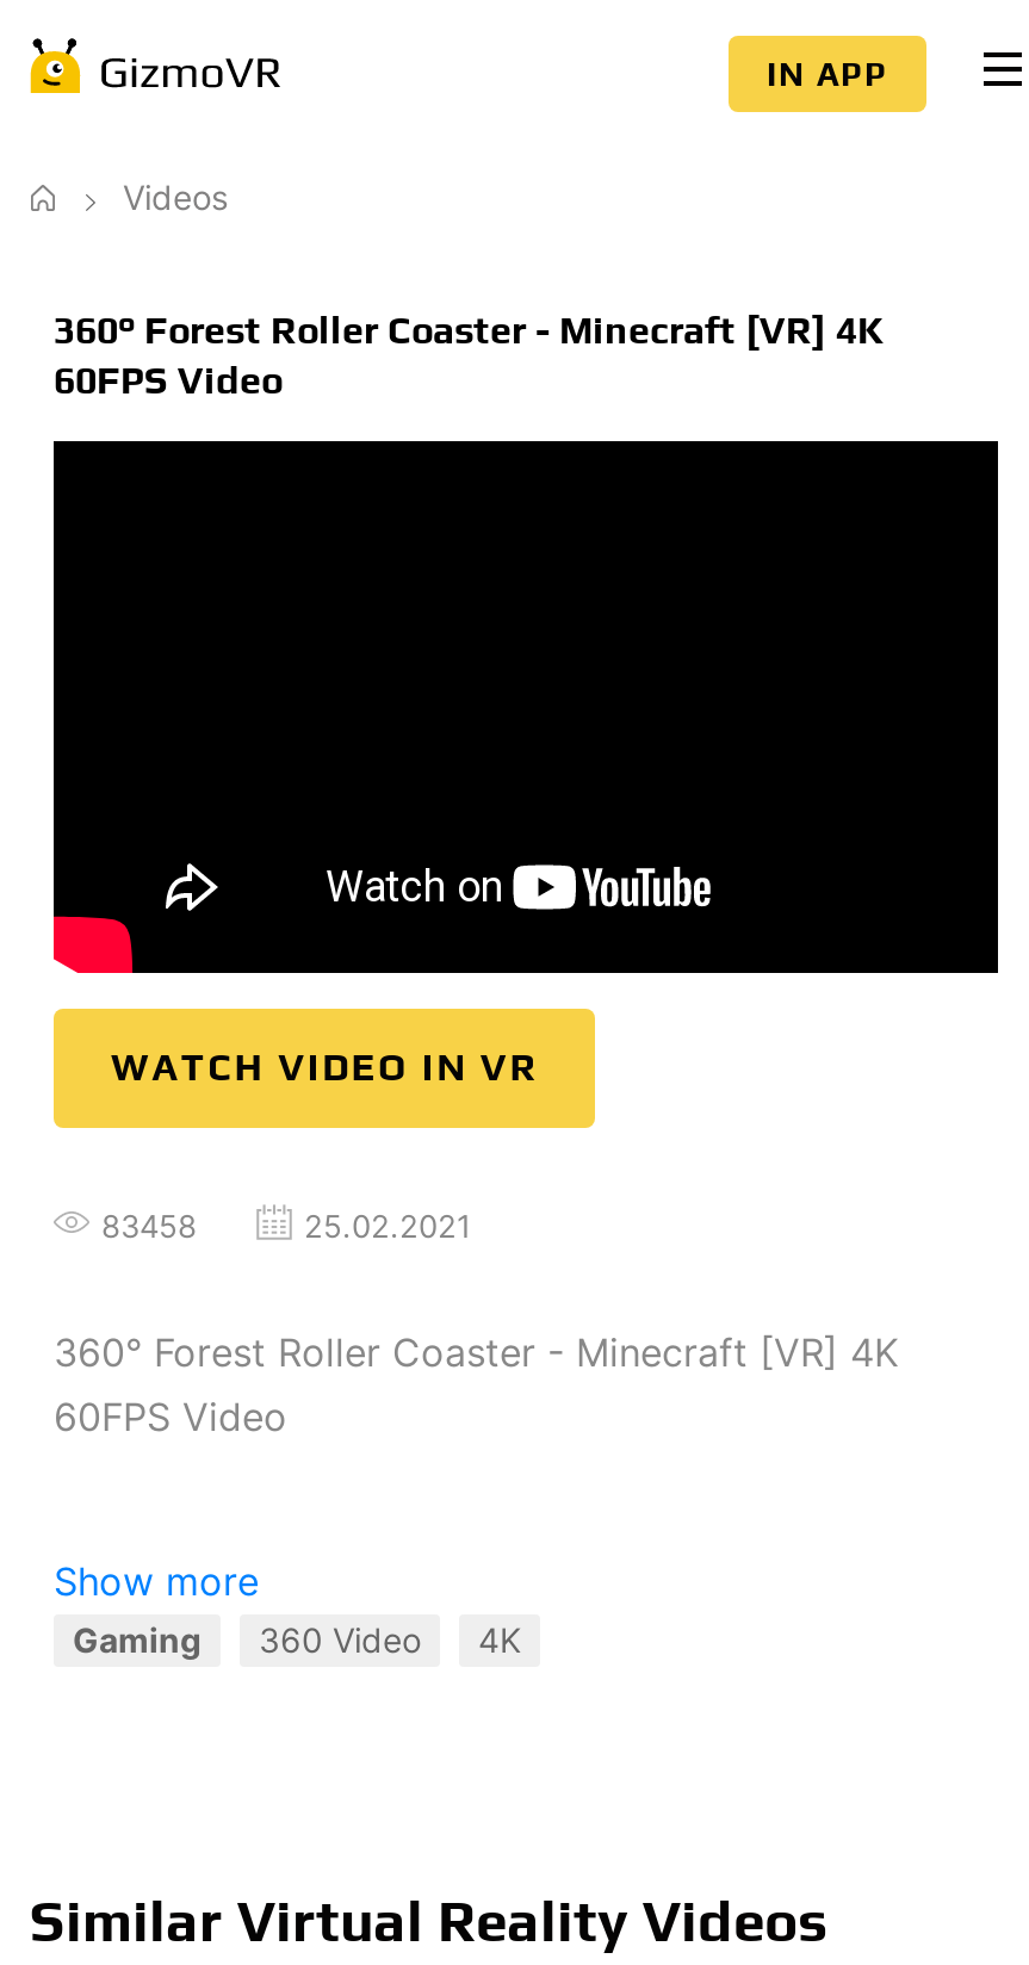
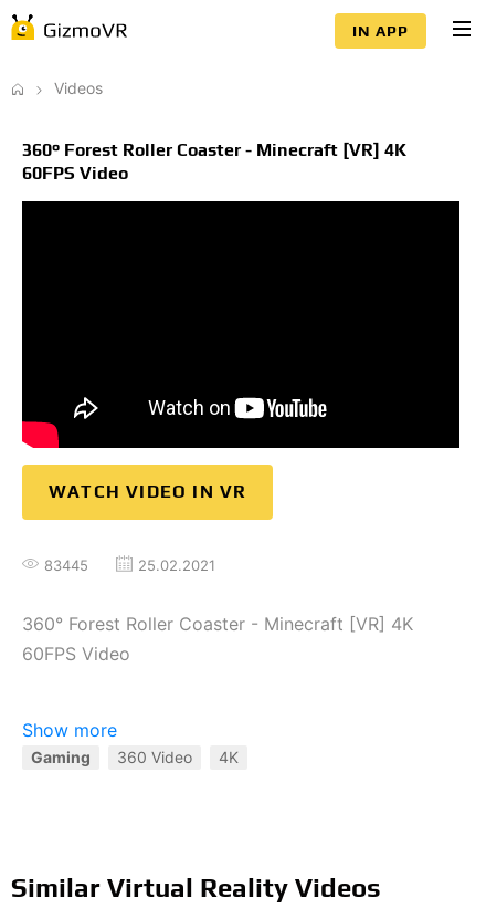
[101,1206,197,1244] 83458 -> [44,556,88,574] 83445

